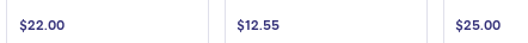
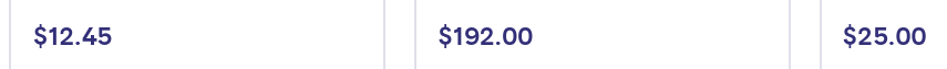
[19,17,64,34] $22.00 -> [33,22,113,52] $12.45
[237,17,280,34] $12.55 -> [437,22,533,52] $192.00

